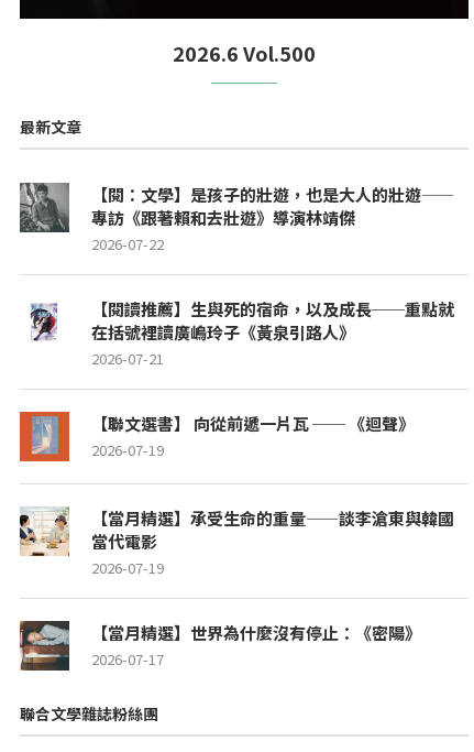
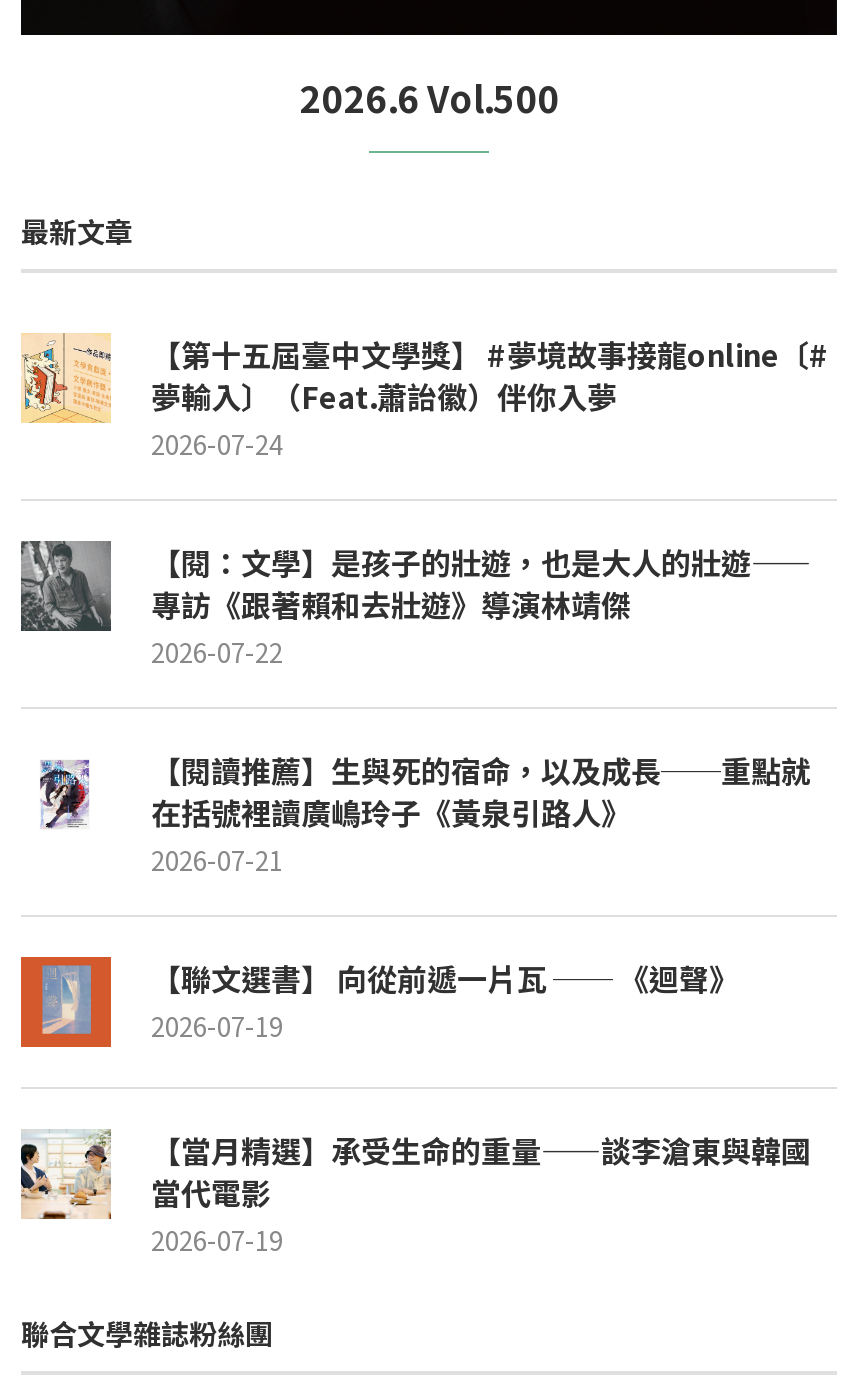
none -> [21,332,829,462] [image] | 【第十五屆臺中文學獎】 #夢境故事接龍online〔# | 夢輸入〕（Feat.蕭詒徽）伴你入夢 | 2026-07-24
moved [18,182,454,578] -> [17,538,811,1258]: [image] | 【閱：文學】是孩子的壯遊，也是大人的壯遊—— | 專訪《跟著賴和去壯遊》導演林靖傑 | ... | 當代電影 | 2026-07-19
[20,607,421,672] [image] | 【當月精選】世界為什麼沒有停止：《密陽》 | 2026-07-17 -> none

